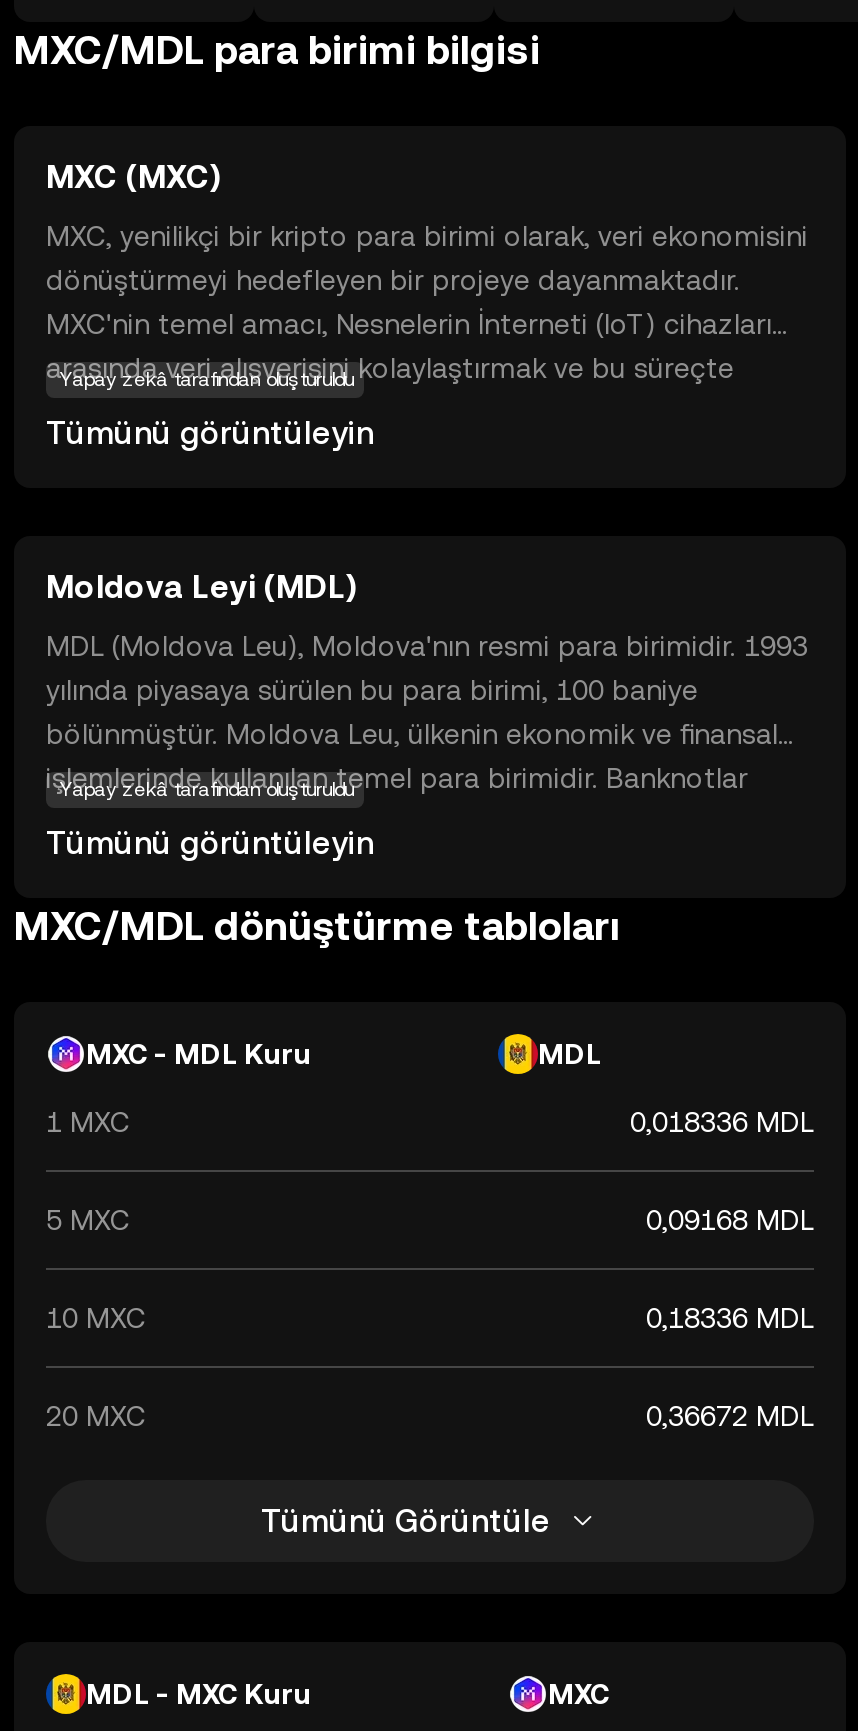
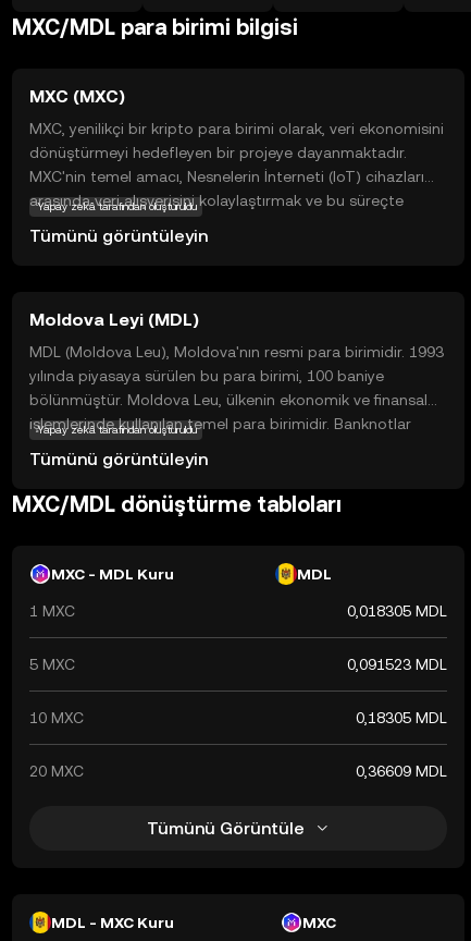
[630,1106,814,1138] 0,018336 MDL -> [347,602,447,620] 0,018305 MDL
[646,1204,814,1236] 0,09168 MDL -> [347,656,447,673] 0,091523 MDL
[646,1302,814,1334] 0,18336 MDL -> [356,709,447,726] 0,18305 MDL
[646,1400,814,1432] 0,36672 MDL -> [356,762,447,780] 0,36609 MDL

